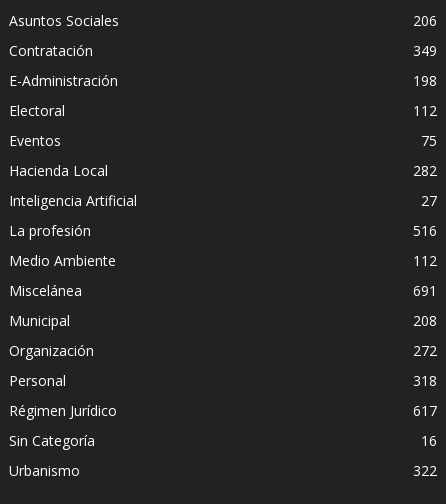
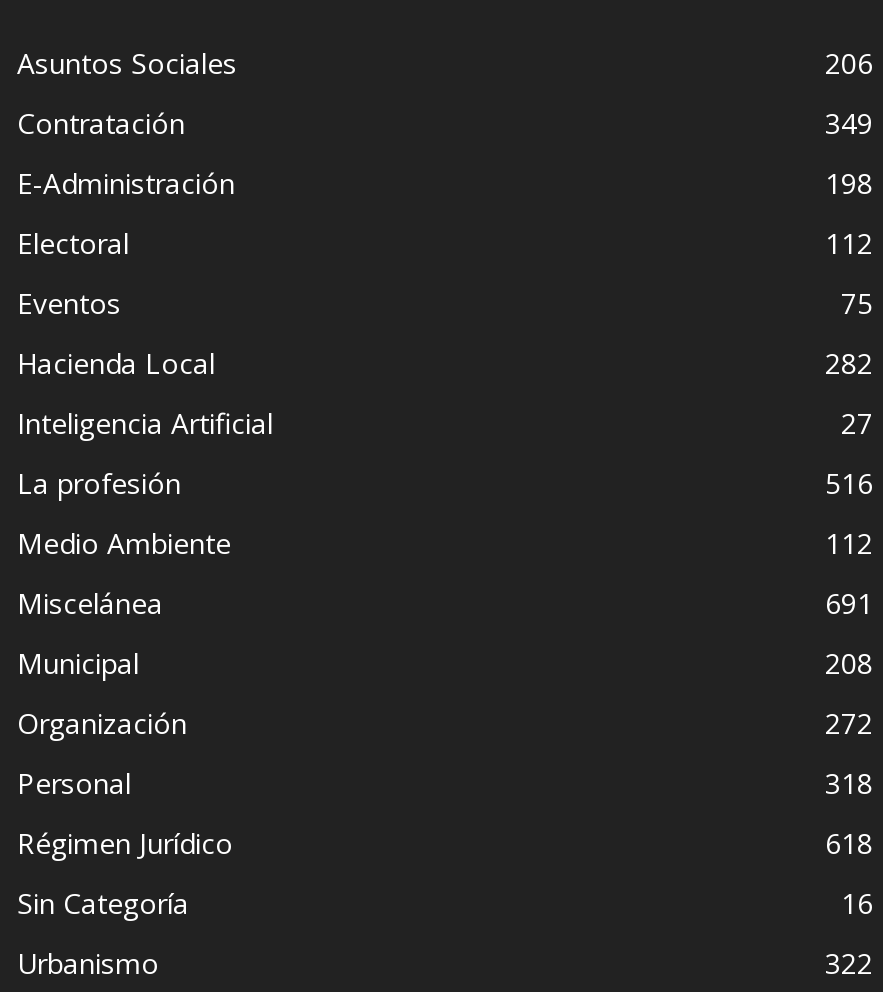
[413,401,437,420] 617 -> [825,825,873,863] 618

